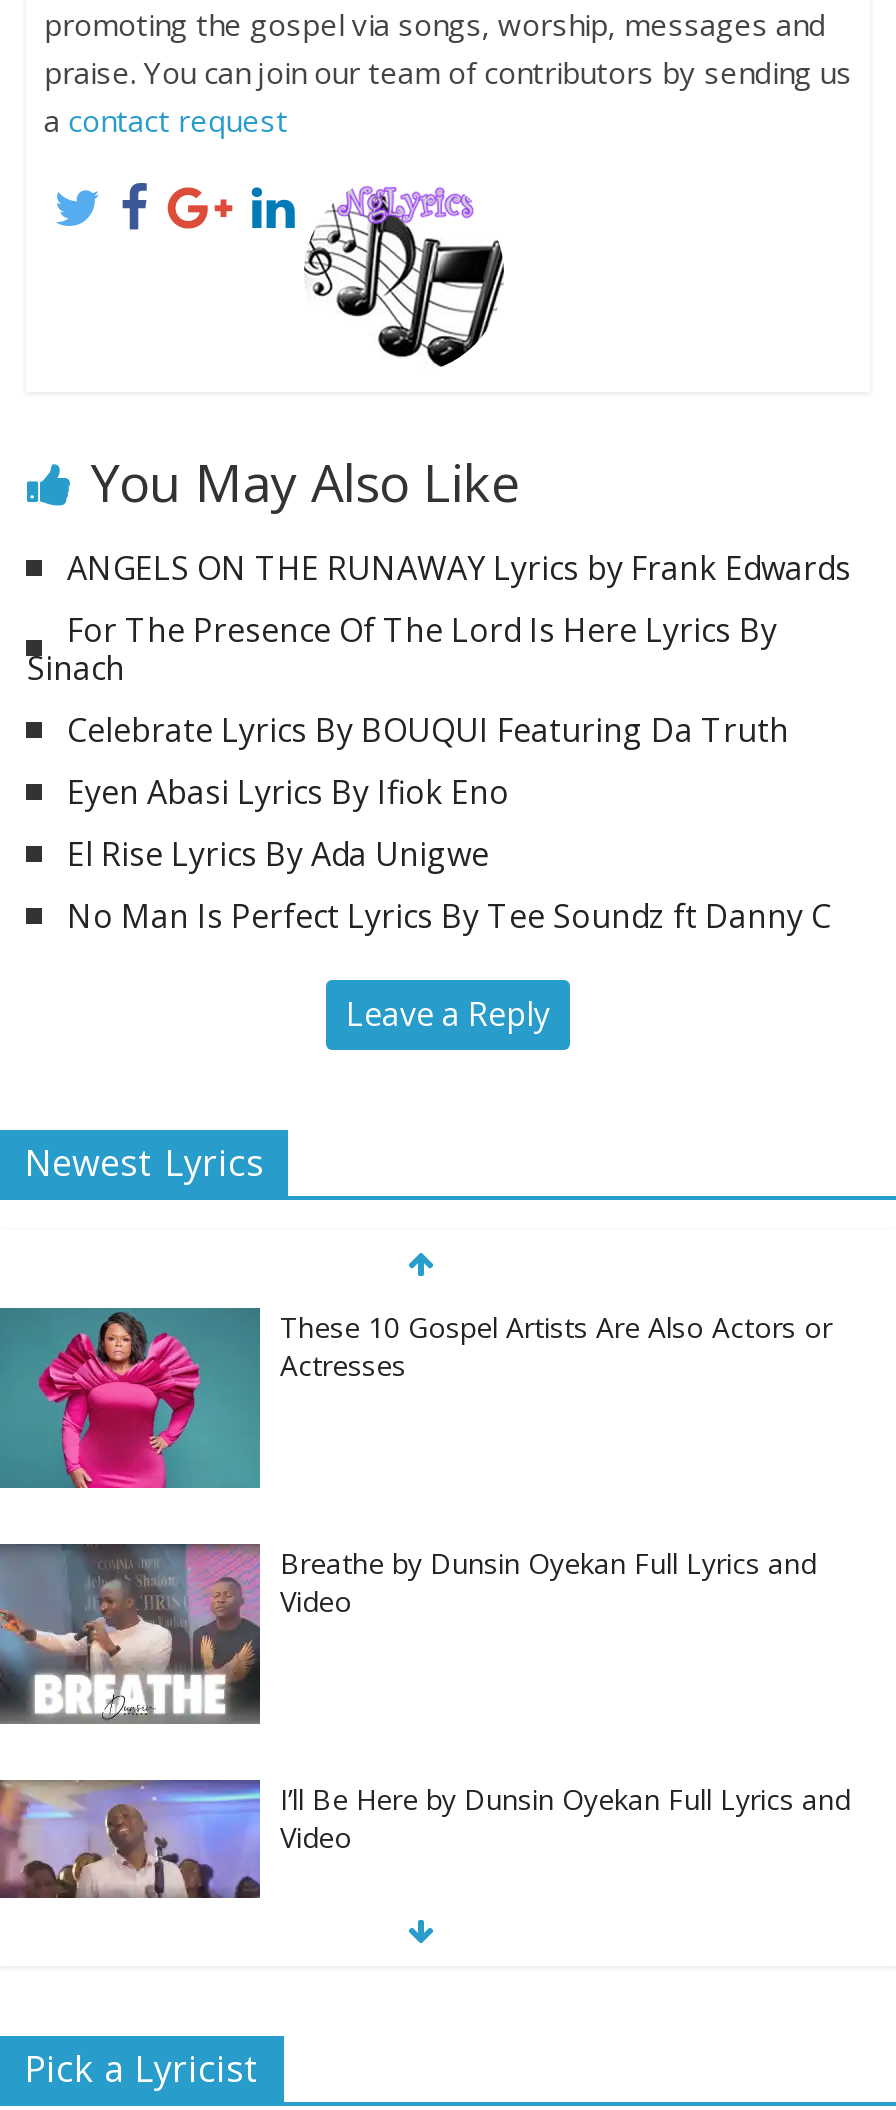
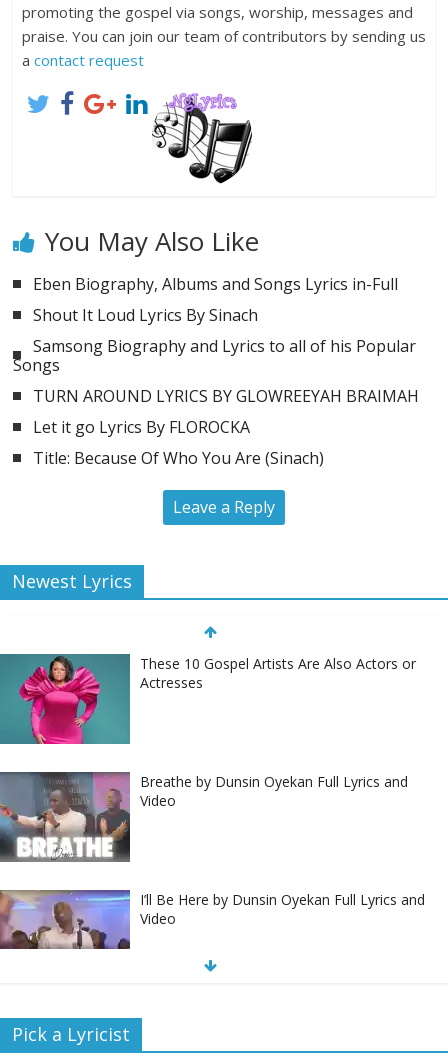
[27,546,851,938] ANGELS ON THE RUNAWAY Lyrics by Frank Edwards | For The Presence Of The Lord Is Here Lyrics By | Sinach | Celebrate Lyrics By BOUQUI Featuring Da Truth | Eyen Abasi Lyrics By Ifiok Eno | El Rise Lyrics By Ada Unigwe | No Man Is Perfect Lyrics By Tee Soundz ft Danny C -> [13,273,419,469] Eben Biography, Albums and Songs Lyrics in-Full | Shout It Loud Lyrics By Sinach | Samsong Biography and Lyrics to all of his Popular | Songs | TURN AROUND LYRICS BY GLOWREEYAH BRAIMAH | Let it go Lyrics By FLOROCKA | Title: Because Of Who You Are (Sinach)

